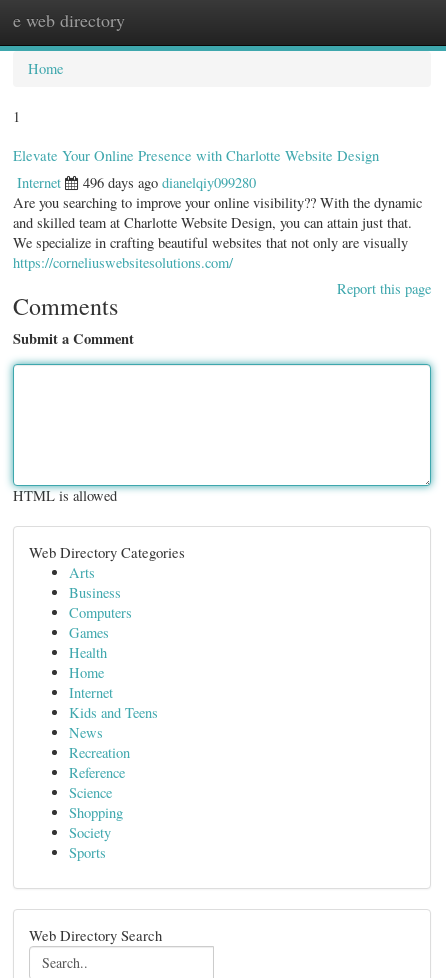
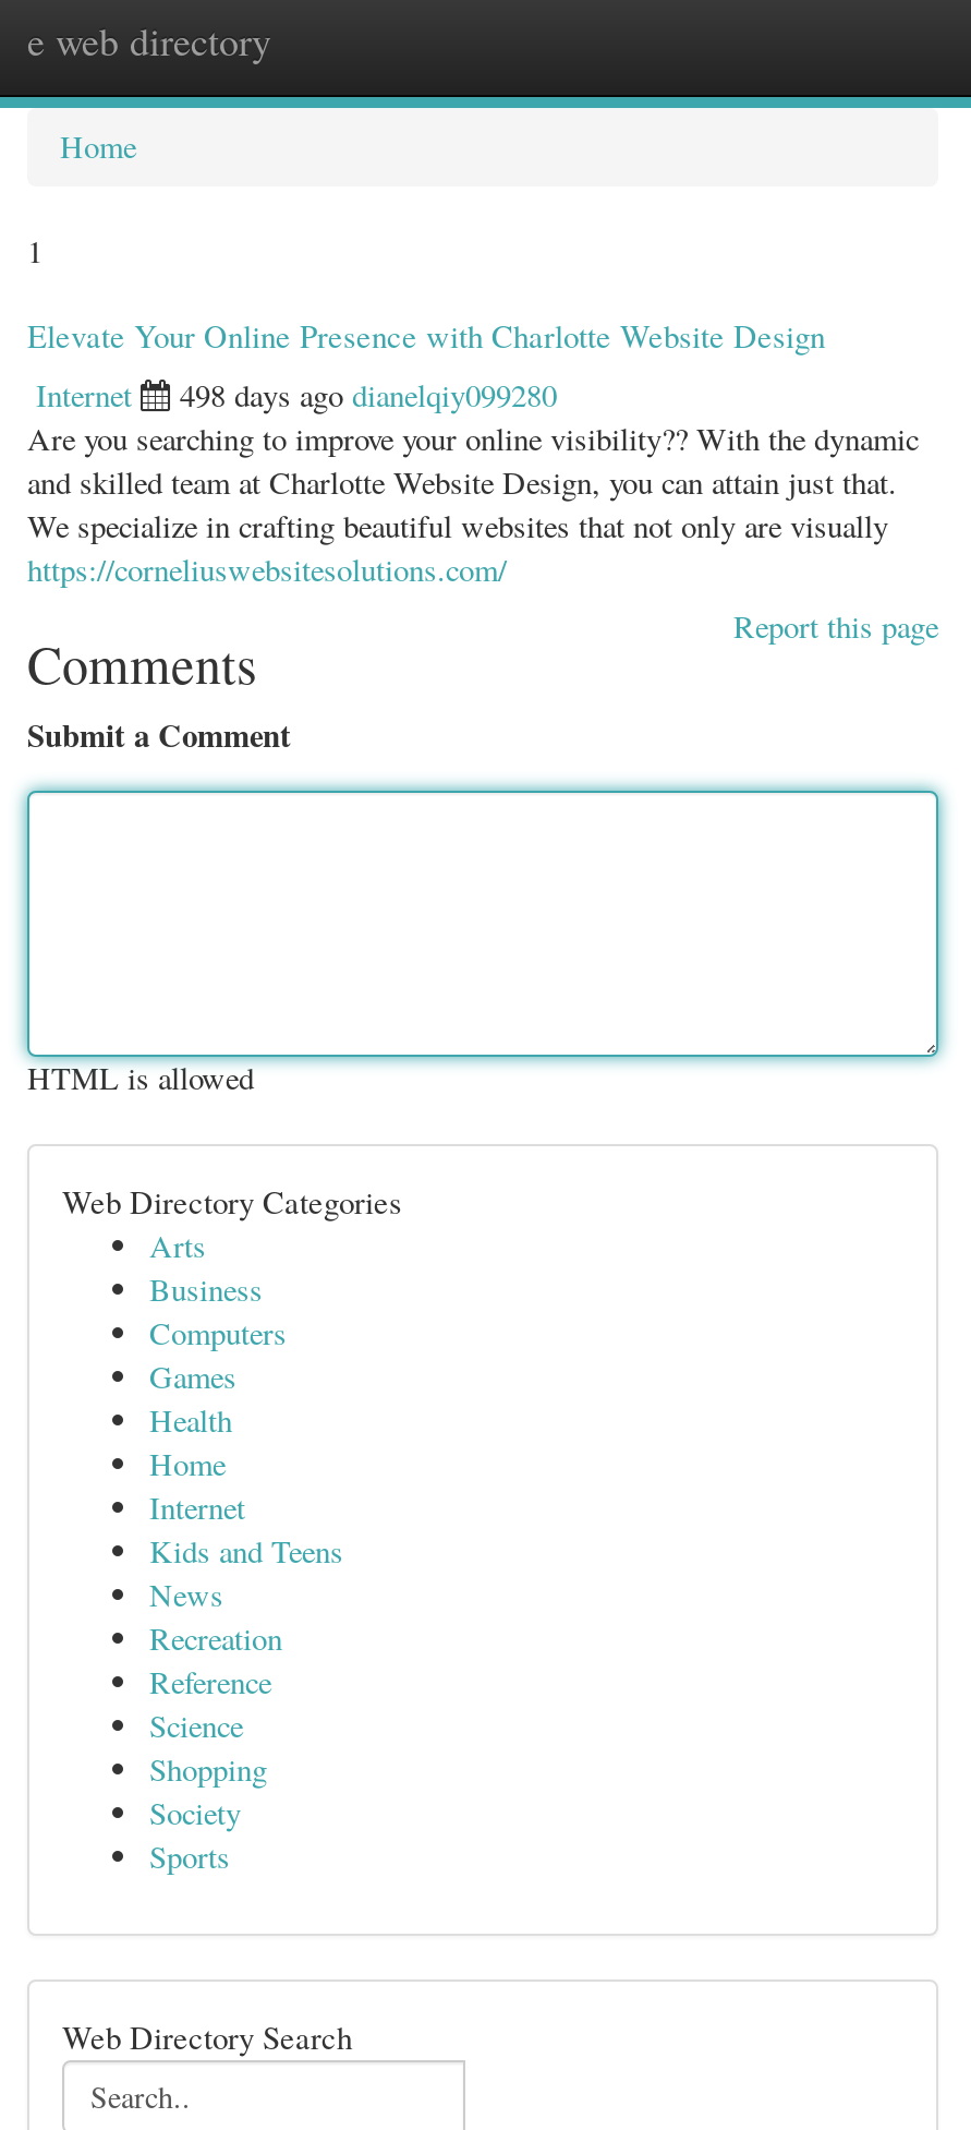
[83,173,256,192] 496 days ago dianelqiy099280 -> [180,374,557,416] 498 days ago dianelqiy099280

